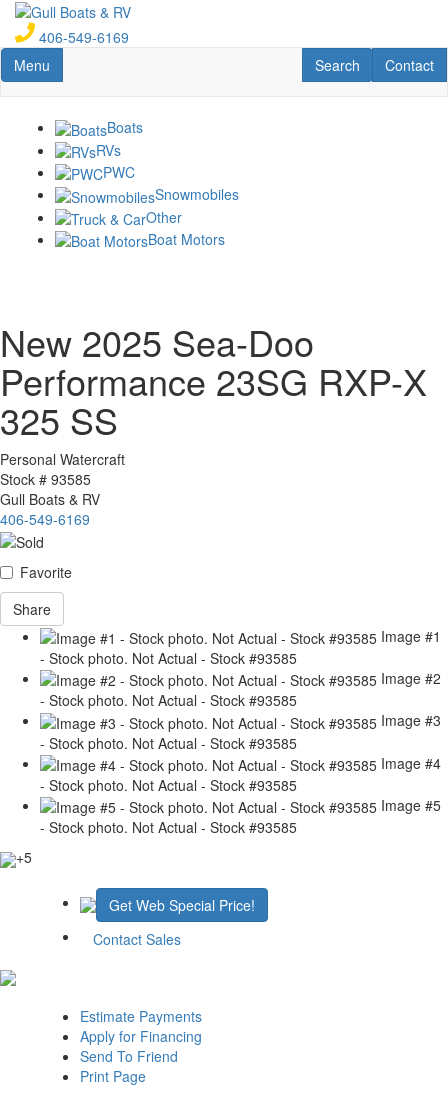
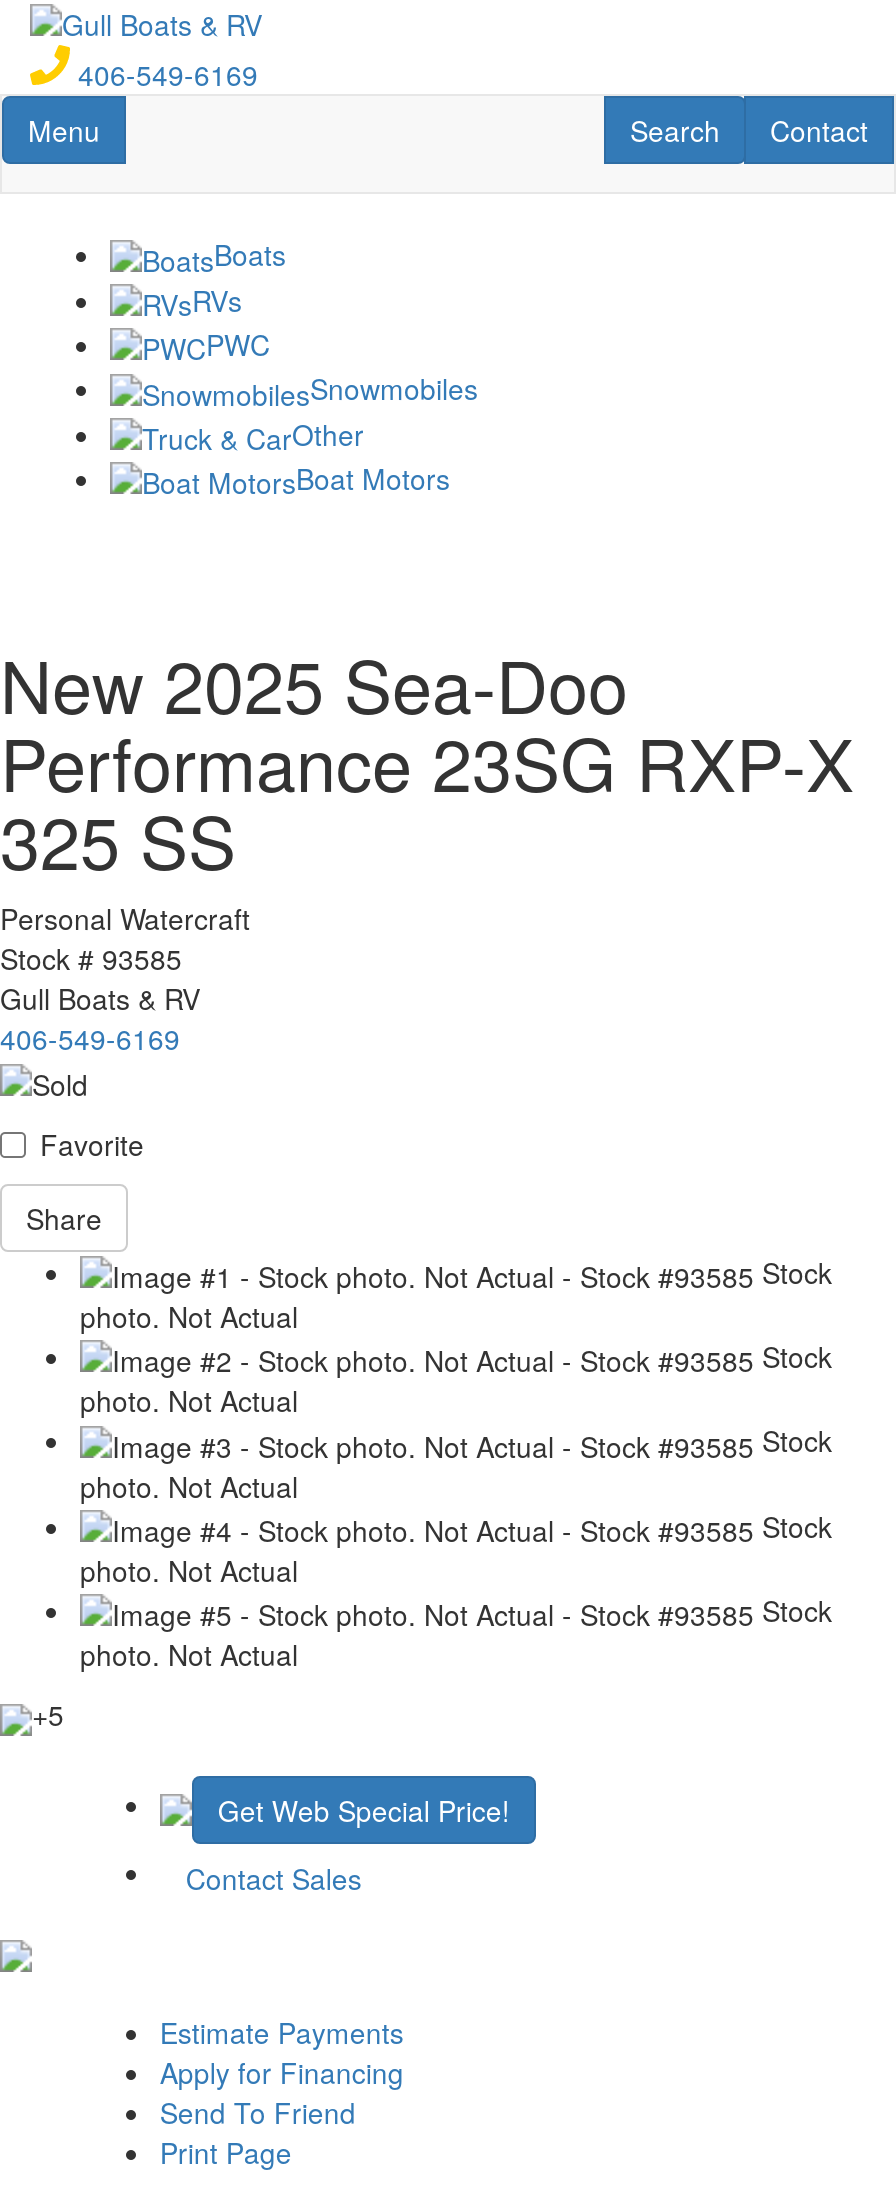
[40,626,441,837] Image #1 | - Stock photo. Not Actual - Stock #93585 | Image #2 | - Stock photo. Not Actual - Stock #93585 | Image #3 | - Stock photo. Not Actual - Stock #93585 | Image #4 | - Stock photo. Not Actual - Stock #93585 | Image #5 | - Stock photo. Not Actual - Stock #93585 -> [80,1251,832,1675] Stock | photo. Not Actual | Stock | photo. Not Actual | Stock | photo. Not Actual | Stock | photo. Not Actual | Stock | photo. Not Actual

